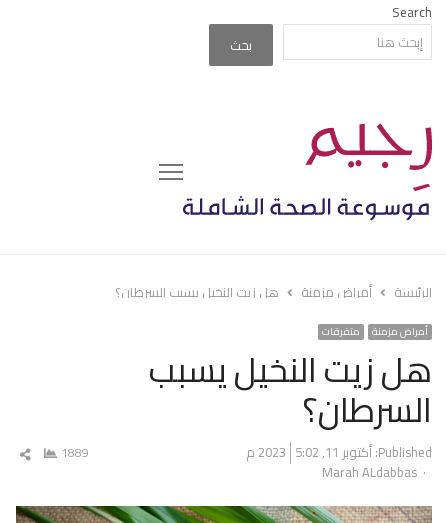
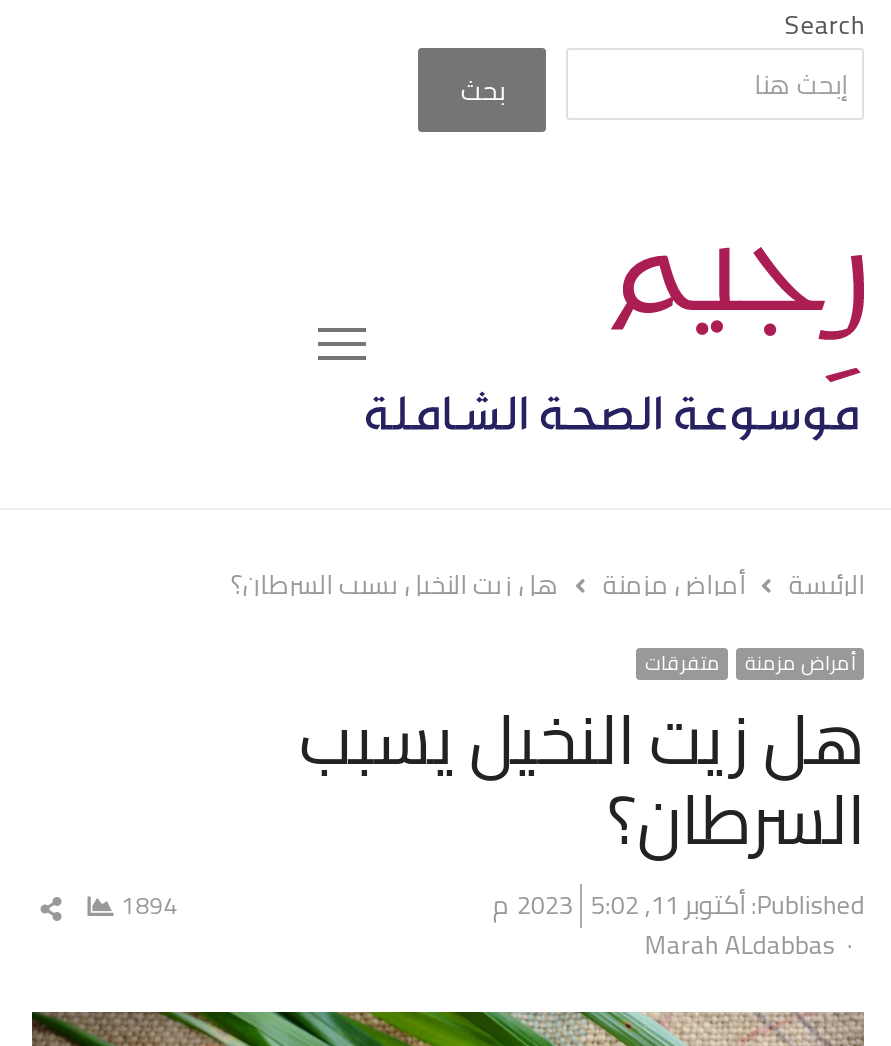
[61,441,89,464] 1889 -> [121,882,177,928] 1894

